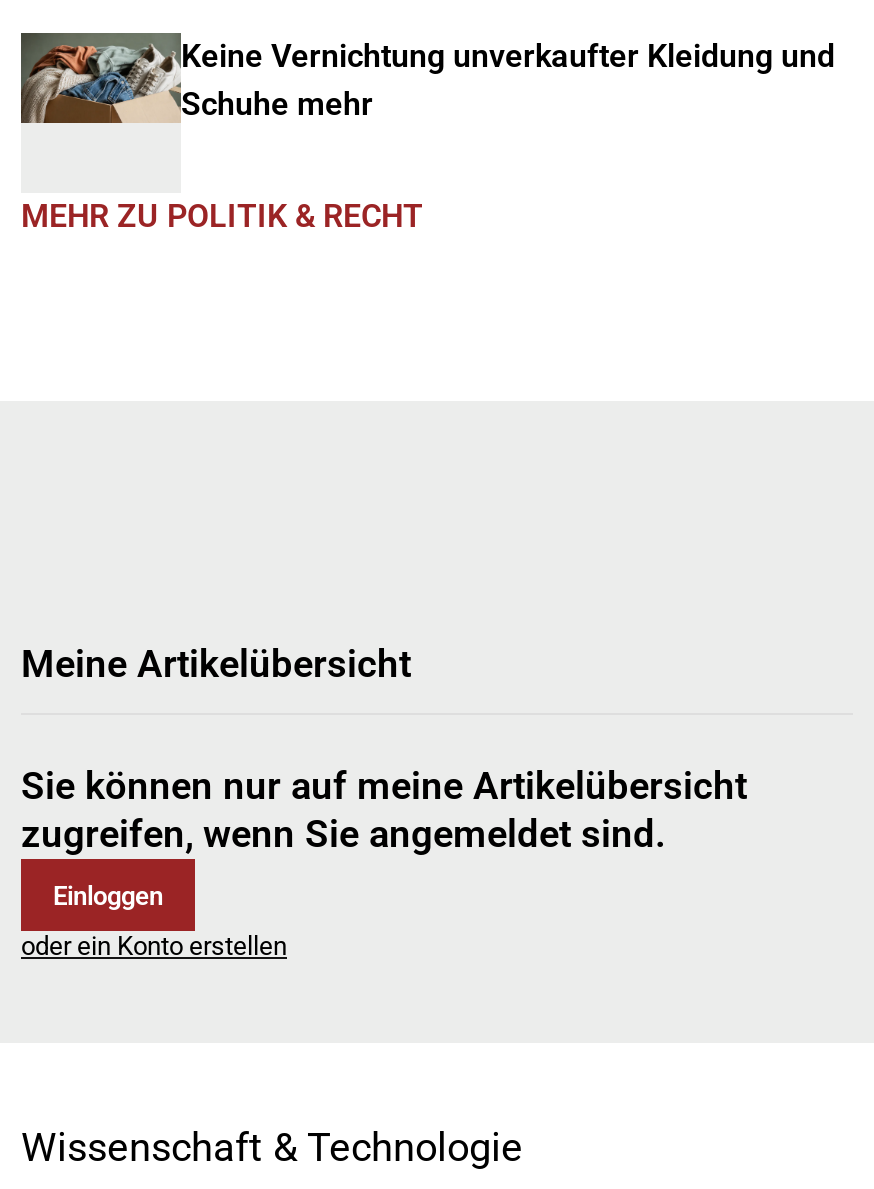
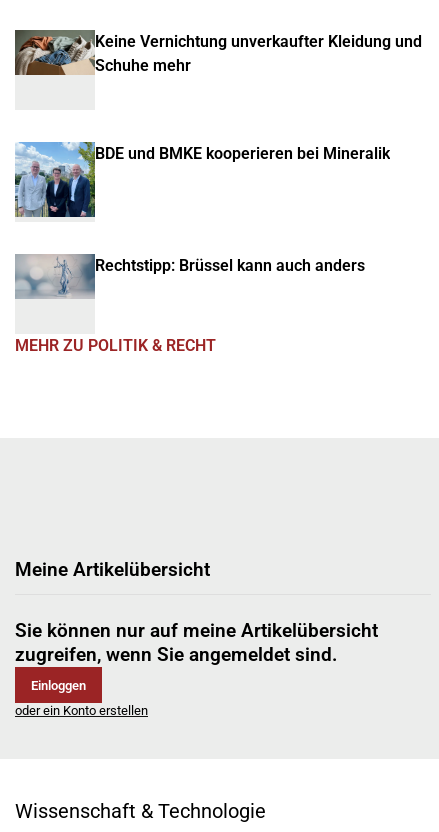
none -> [14,141,390,218] [image] | BDE und BMKE kooperieren bei Mineralik
none -> [15,254,365,299] [image] | Rechtstipp: Brüssel kann auch anders

